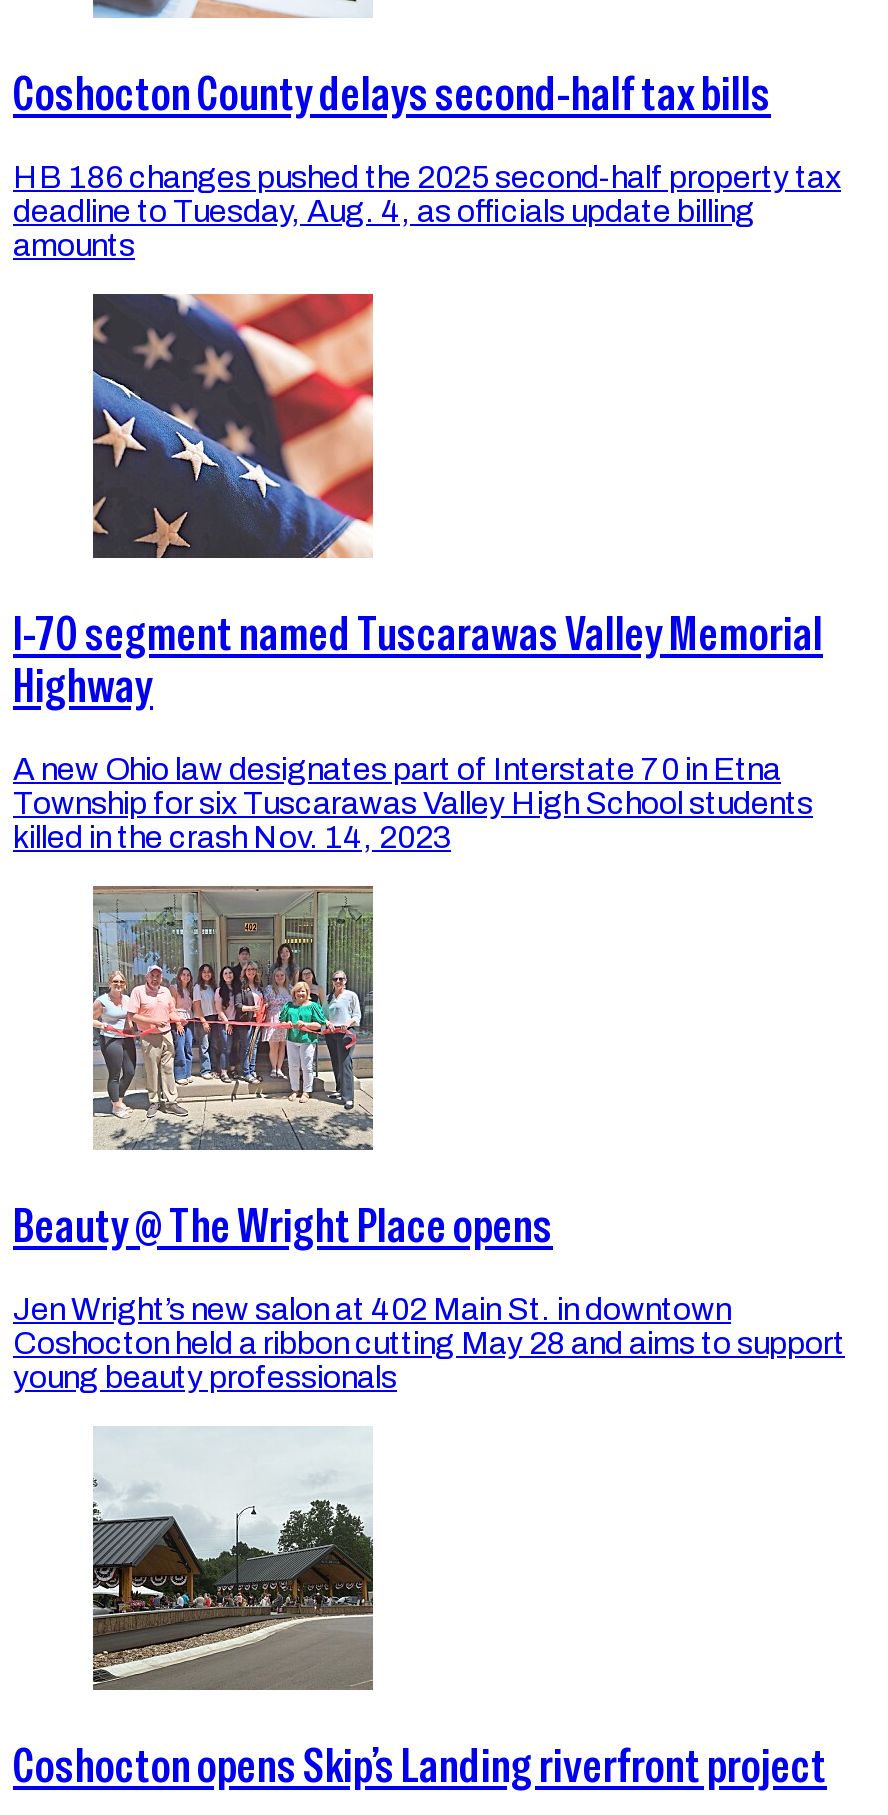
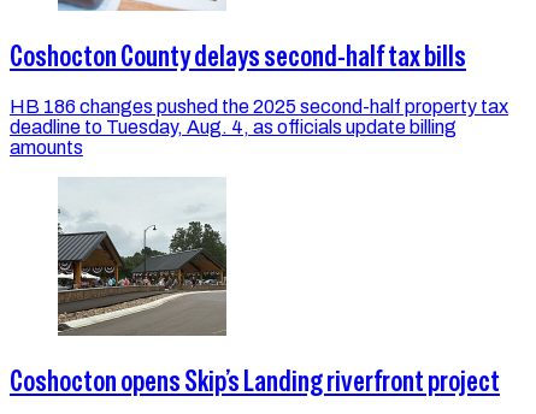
[13,292,823,854] [image] | I-70 segment named Tuscarawas Valley Memorial | Highway | A new Ohio law designates part of Interstate 70 in Etna | Township for six Tuscarawas Valley High School students | killed in the crash Nov. 14, 2023 -> none
[13,884,845,1393] [image] | Beauty @ The Wright Place opens | Jen Wright’s new salon at 402 Main St. in downtown | Coshocton held a ribbon cutting May 28 and aims to support | young beauty professionals -> none

